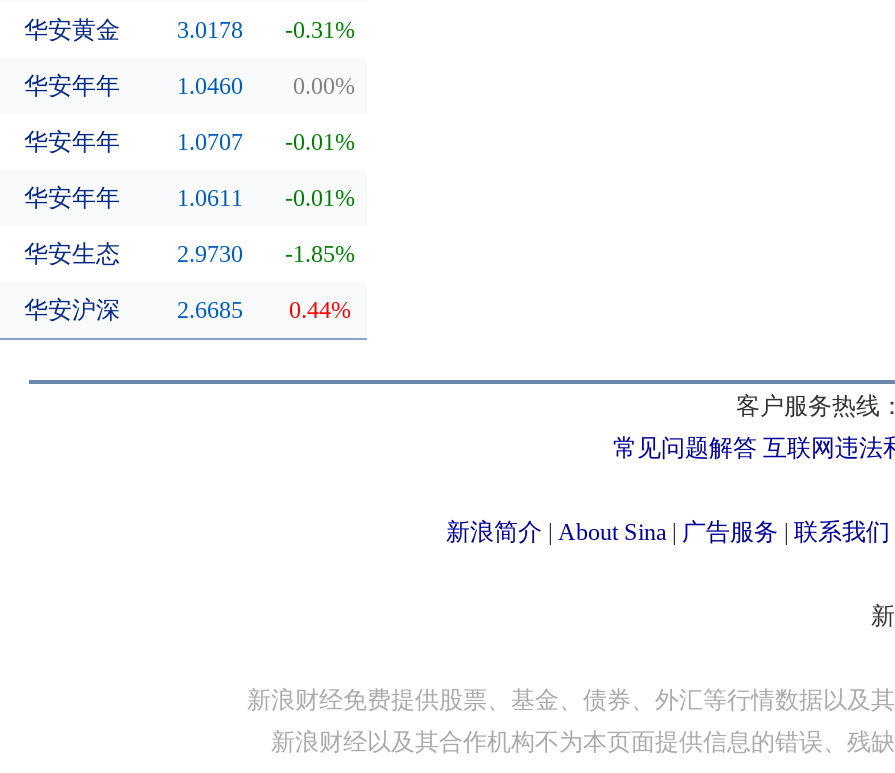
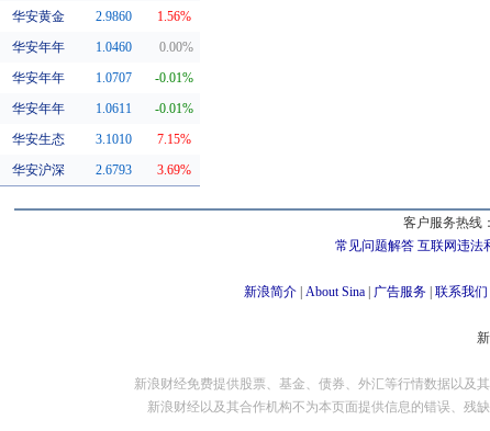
[177,16,243,44] 3.0178 -> [96,9,132,24] 2.9860
[285,16,355,44] -0.31% -> [157,9,191,24] 1.56%
[177,240,243,268] 2.9730 -> [96,132,132,147] 3.1010
[285,240,355,268] -1.85% -> [157,132,191,147] 7.15%
[177,296,243,324] 2.6685 -> [96,162,132,178] 2.6793
[289,296,351,324] 0.44% -> [157,162,191,178] 3.69%

